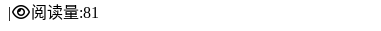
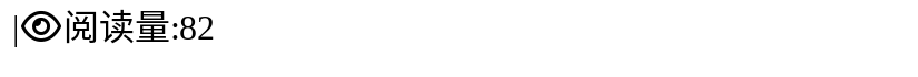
[31,4,99,21] 阅读量:81 -> [63,9,215,46] 阅读量:82

